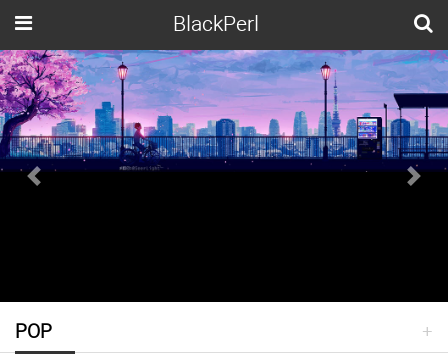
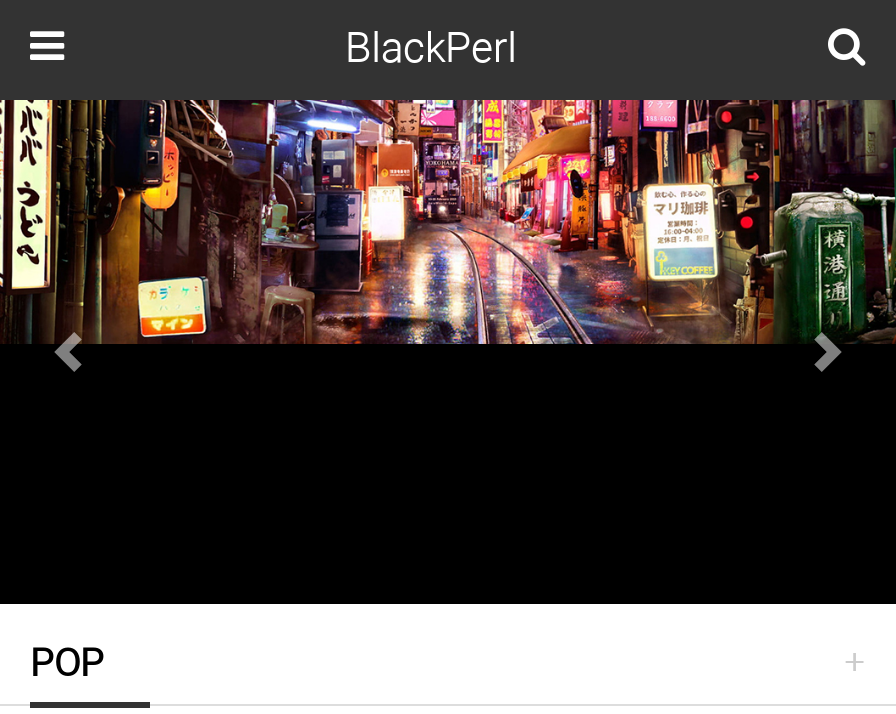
[3,49,445,172] [image] -> [6,98,890,346] [image]

